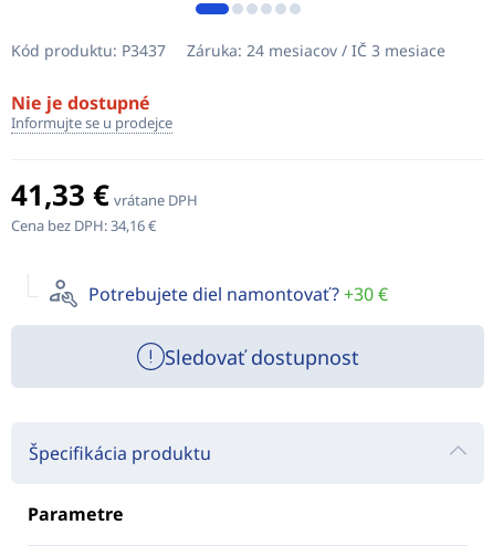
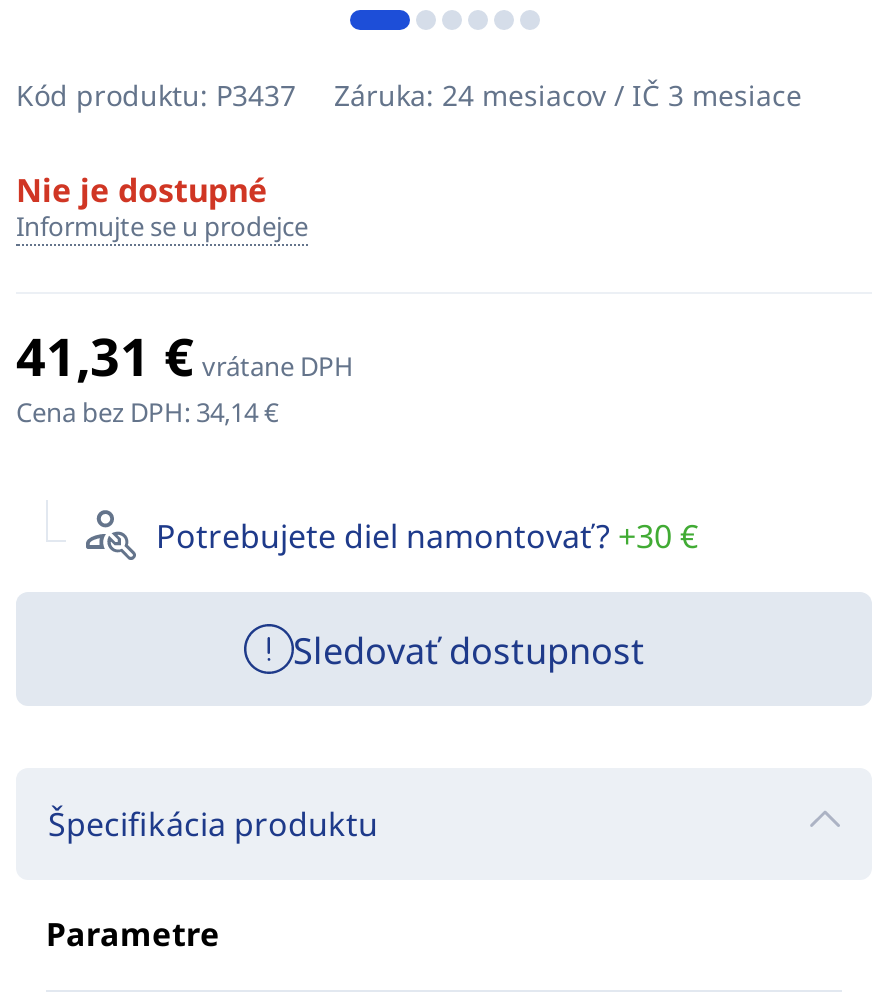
[11,174,198,214] 41,33 € vrátane DPH -> [16,319,354,391] 41,31 € vrátane DPH
[11,215,156,235] Cena bez DPH: 34,16 € -> [16,393,278,429] Cena bez DPH: 34,14 €

